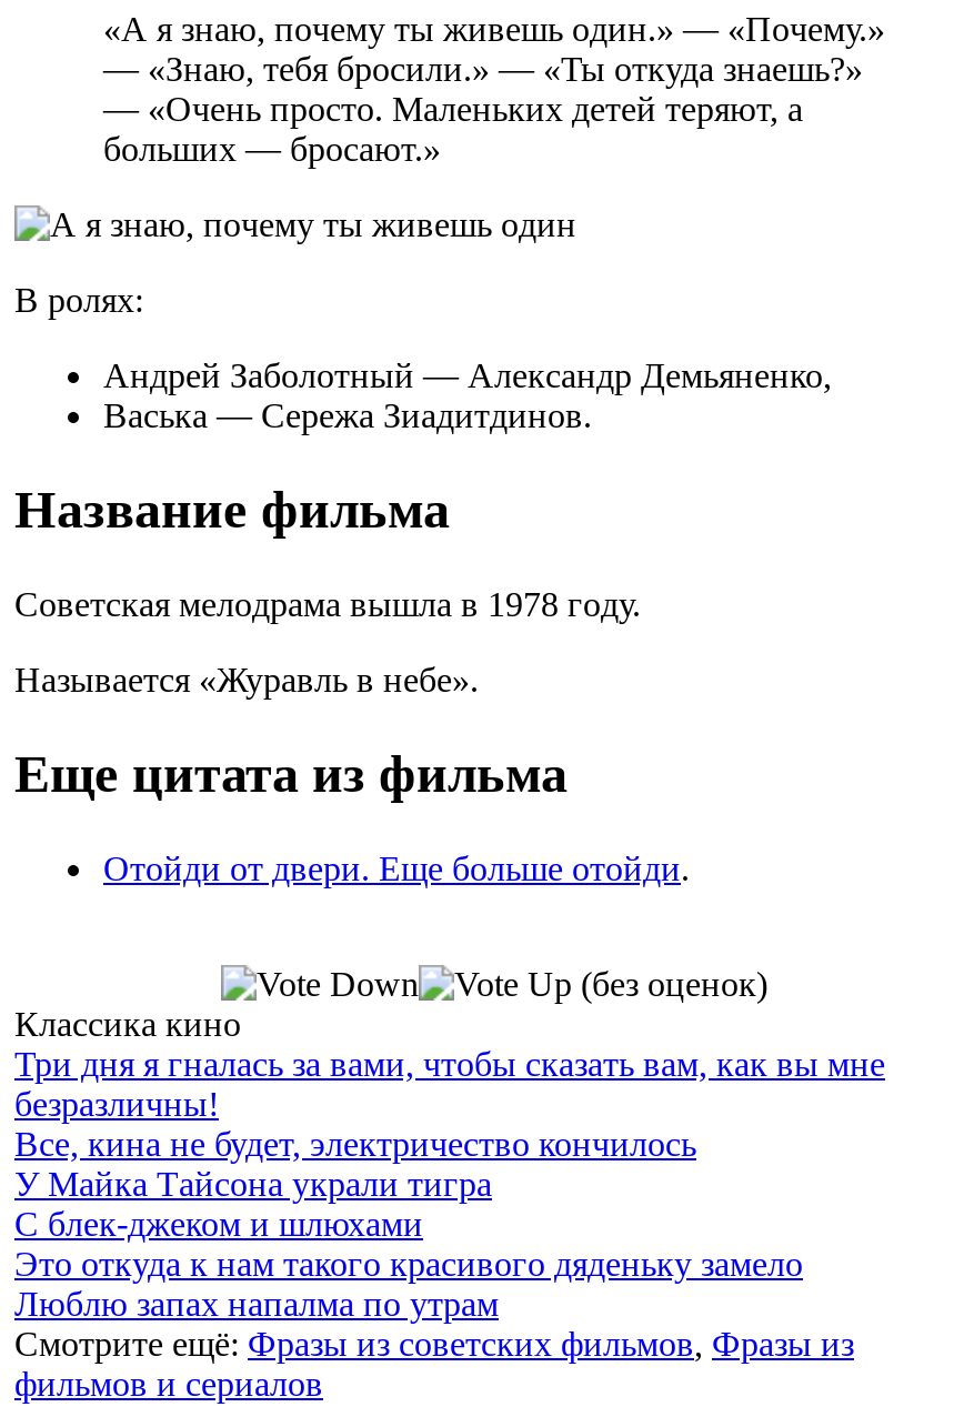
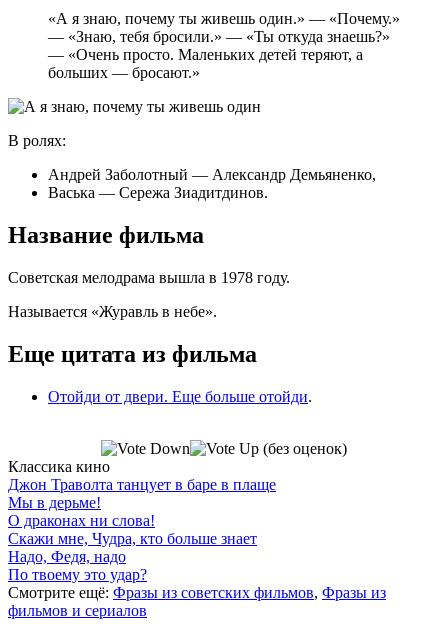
[14,1045,885,1322] Три дня я гналась за вами, чтобы сказать вам, как вы мне | безразличны! | Все, кина не будет, электричество кончилось | У Майка Тайсона украли тигра | С блек-джеком и шлюхами | Это откуда к нам такого красивого дяденьку замело | Люблю запах напалма по утрам -> [8,476,276,583] Джон Траволта танцует в баре в плаще | Мы в дерьме! | О драконах ни слова! | Скажи мне, Чудра, кто больше знает | Надо, Федя, надо | По твоему это удар?

